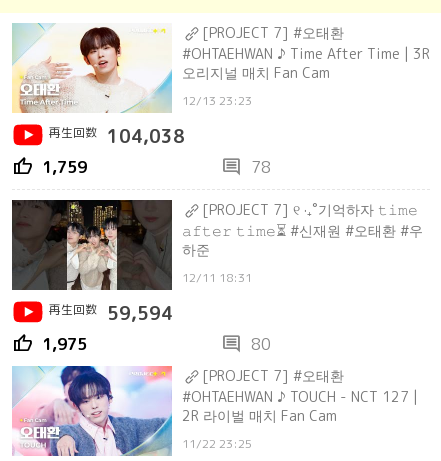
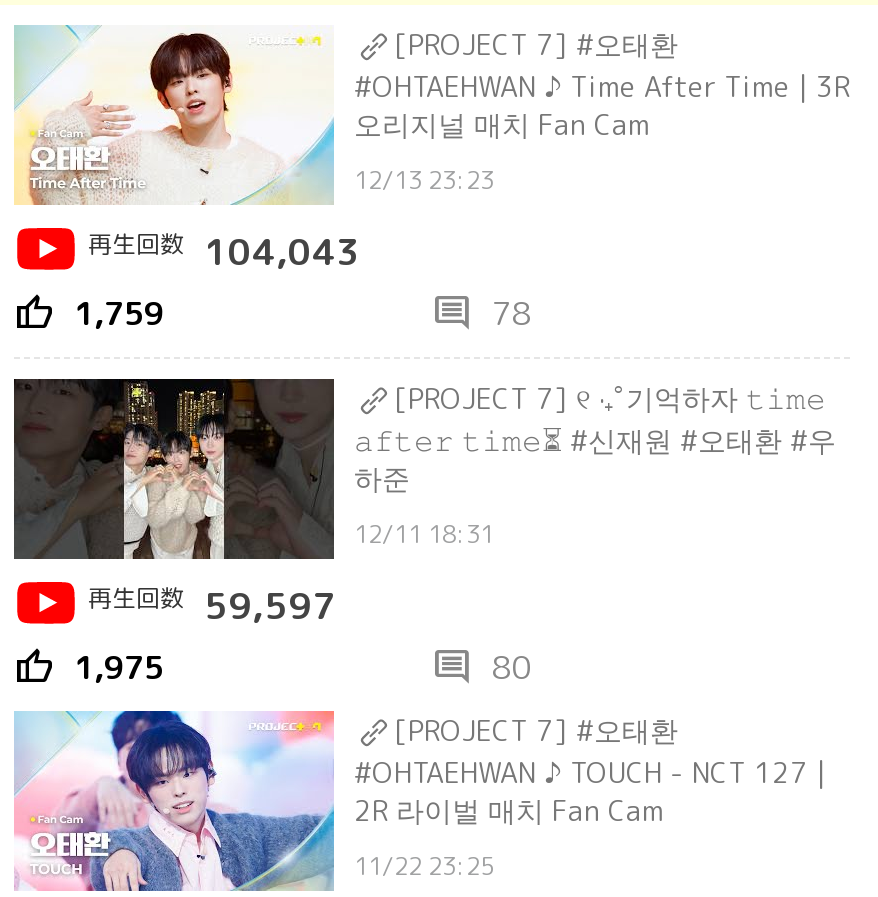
[49,124,185,149] 再生回数 104,038 -> [88,227,360,277] 再生回数 104,043
[49,301,173,326] 再生回数 59,594 -> [88,581,336,631] 再生回数 59,597

